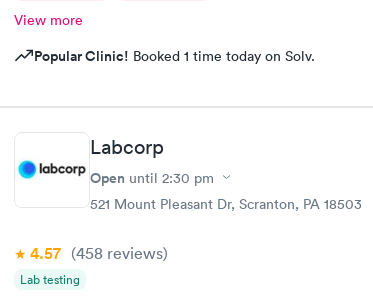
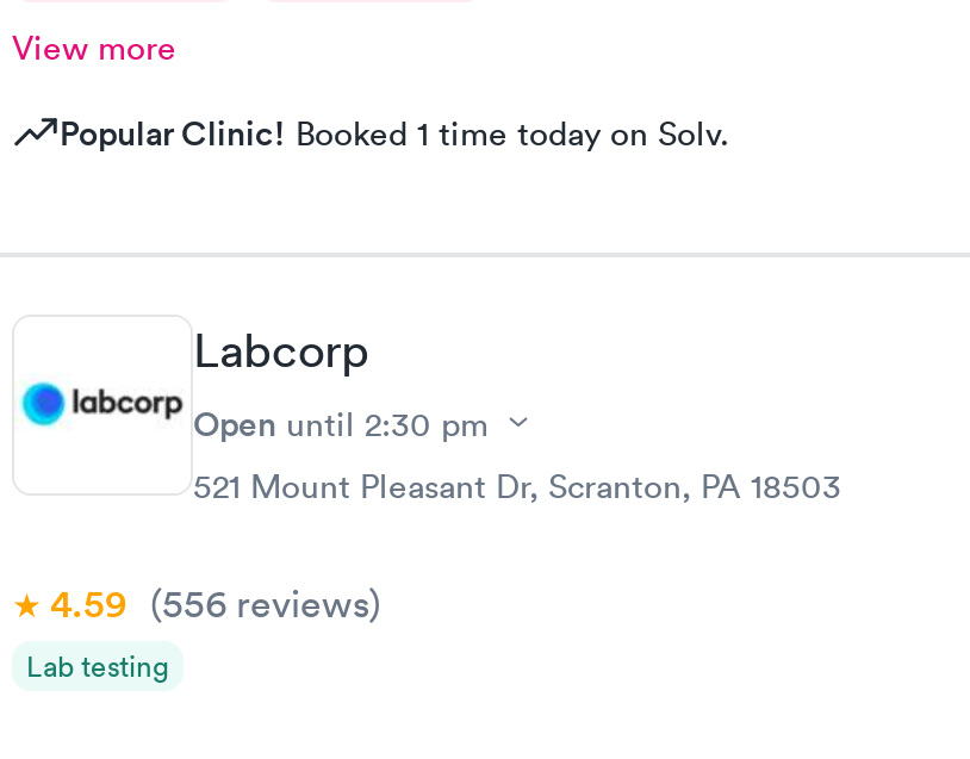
[30,242,168,263] 4.57 (458 reviews) -> [50,578,381,628] 4.59 (556 reviews)

